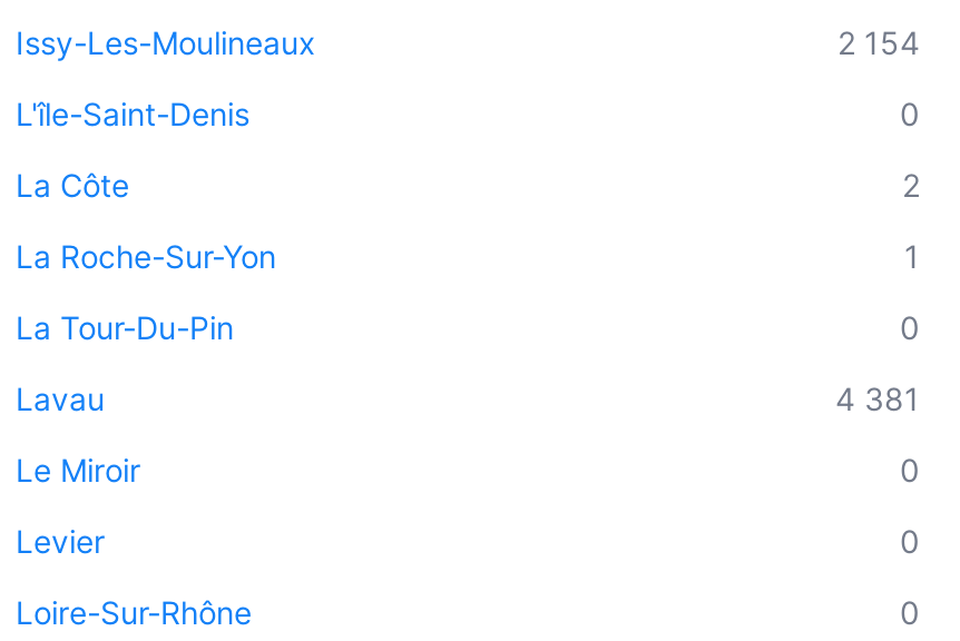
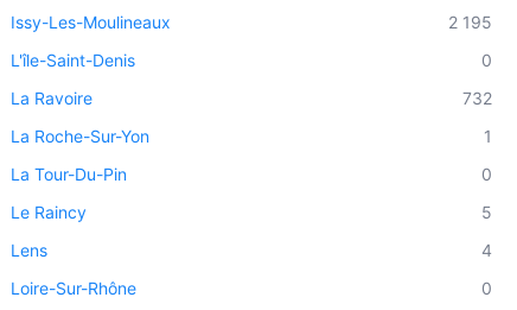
[837,22,920,60] 2 154 -> [448,11,492,32] 2 195
[16,165,129,203] La Côte -> [11,87,92,108] La Ravoire
[902,165,920,203] 2 -> [462,87,492,108] 732
[16,379,920,559] Lavau | 4 381 | Le Miroir | 0 | Levier | 0 -> [11,201,492,260] Le Raincy | 5 | Lens | 4

